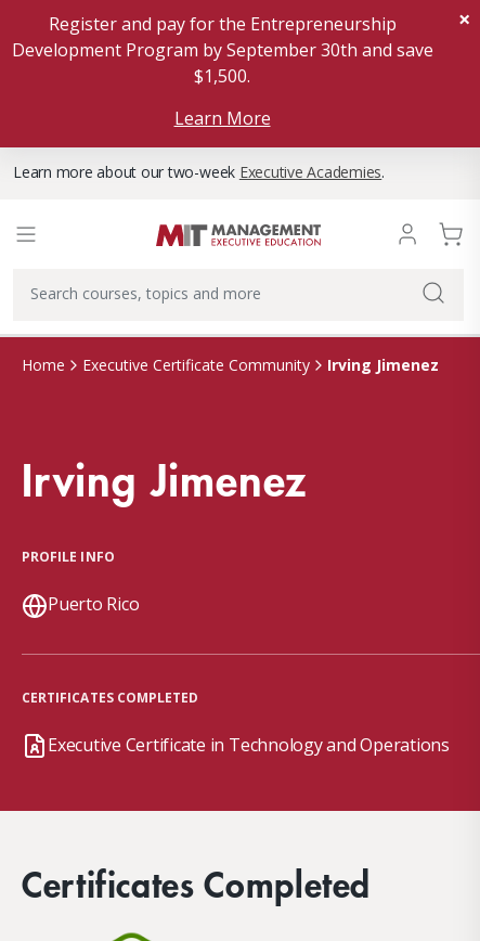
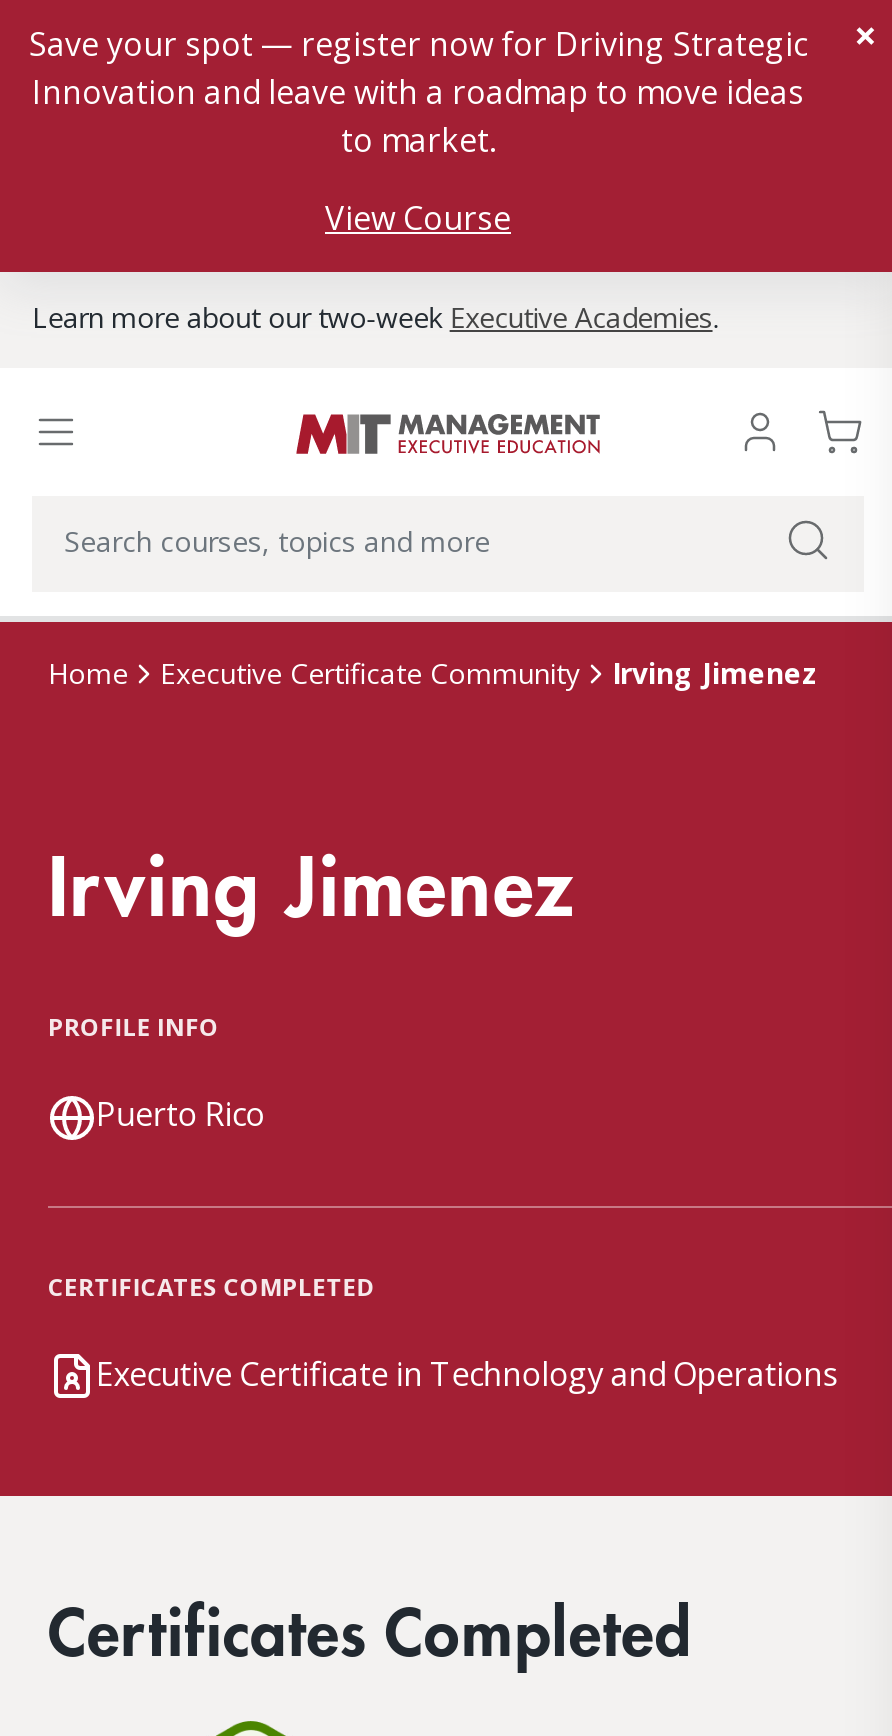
[11,12,433,88] Register and pay for the Entrepreneurship | Development Program by September 30th and save | $1,500. -> [29,22,807,162] Save your spot — register now for Driving Strategic | Innovation and leave with a roadmap to move ideas | to market.
[174,106,270,130] Learn More -> [325,196,511,240] View Course

